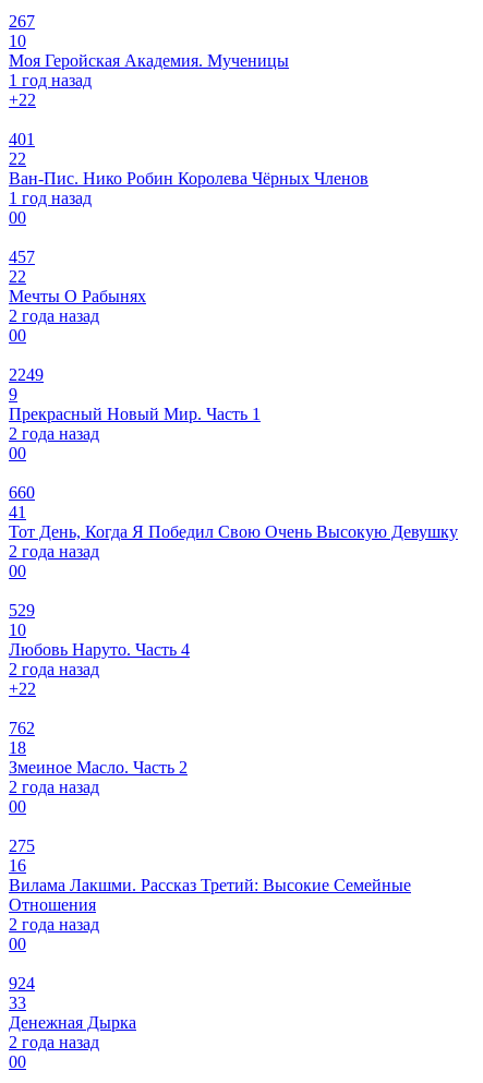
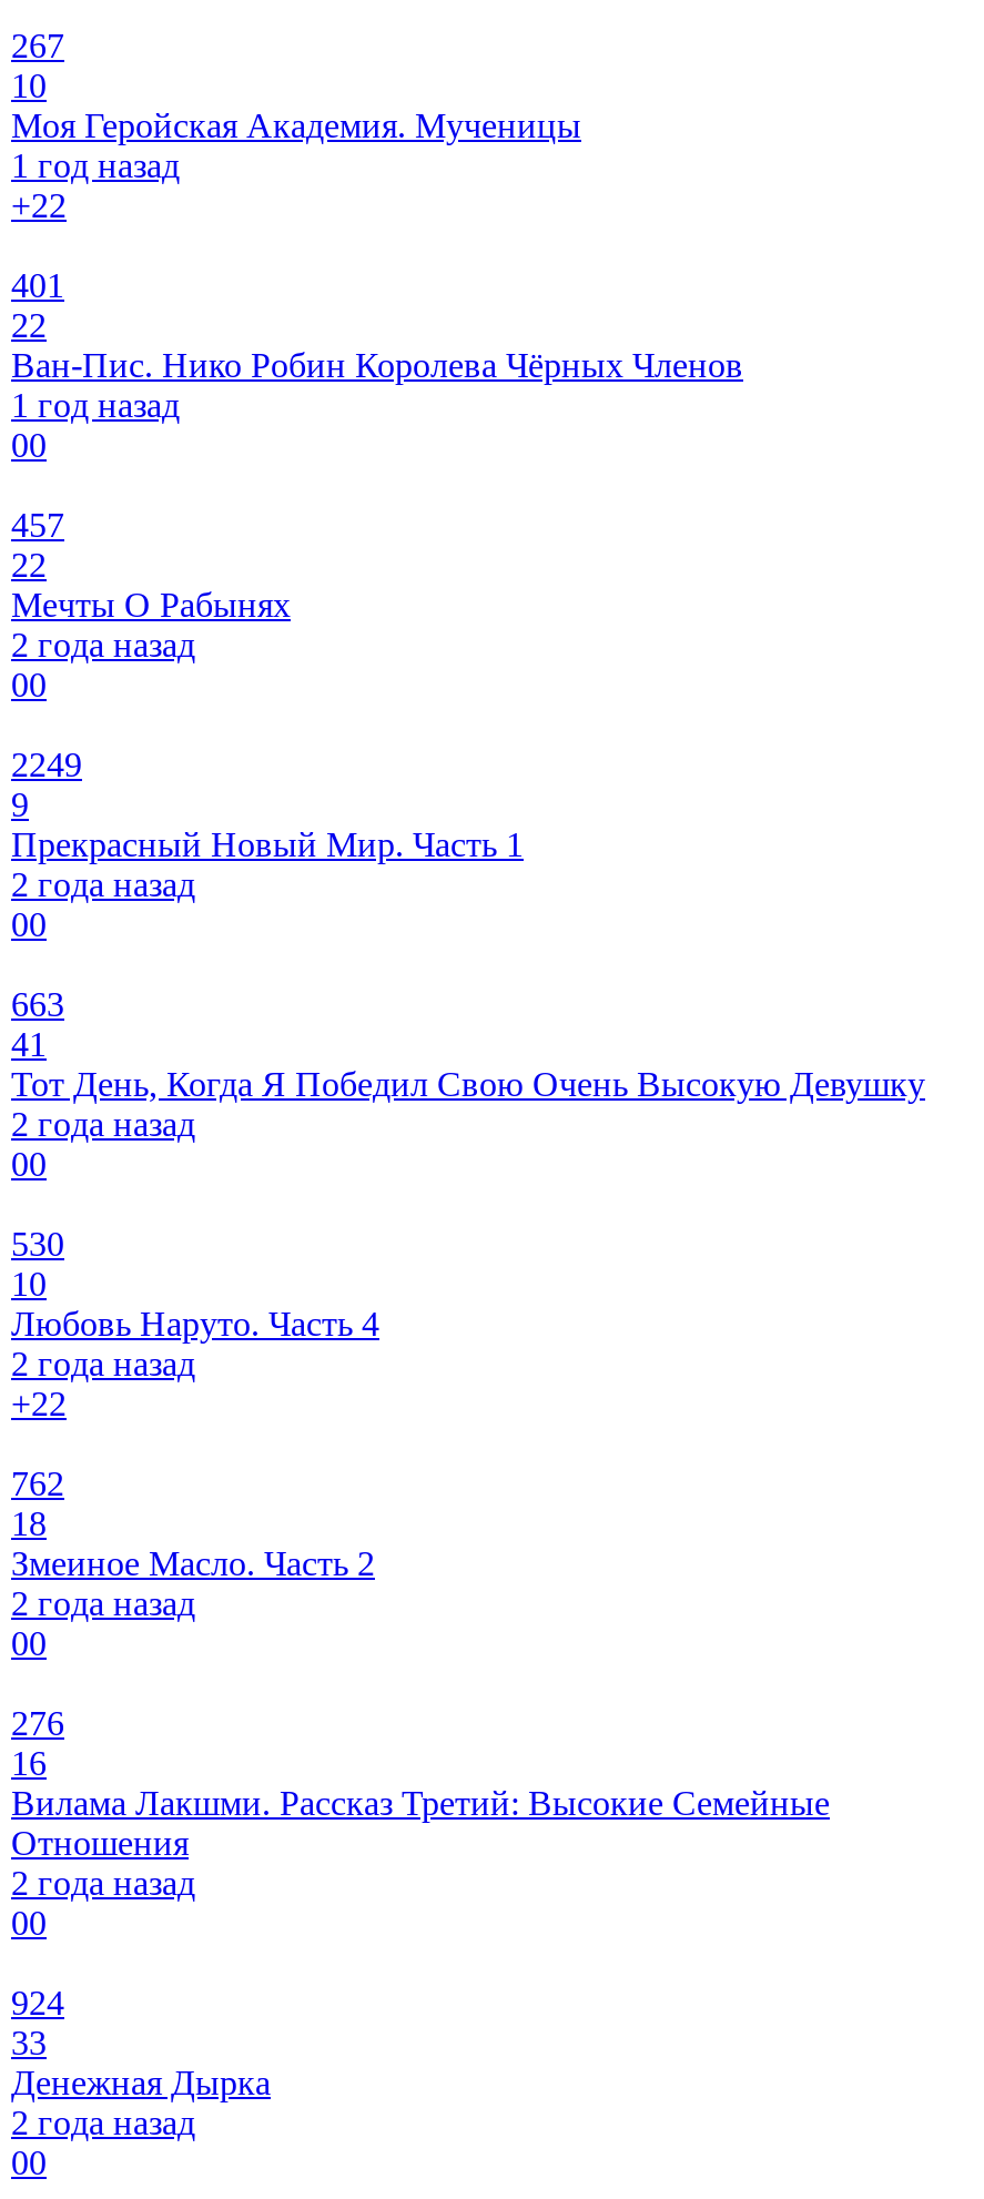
[9,483,35,502] 660 -> [11,986,64,1023] 663
[9,601,35,620] 529 -> [11,1225,64,1263] 530
[9,837,35,855] 275 -> [11,1705,64,1742] 276

